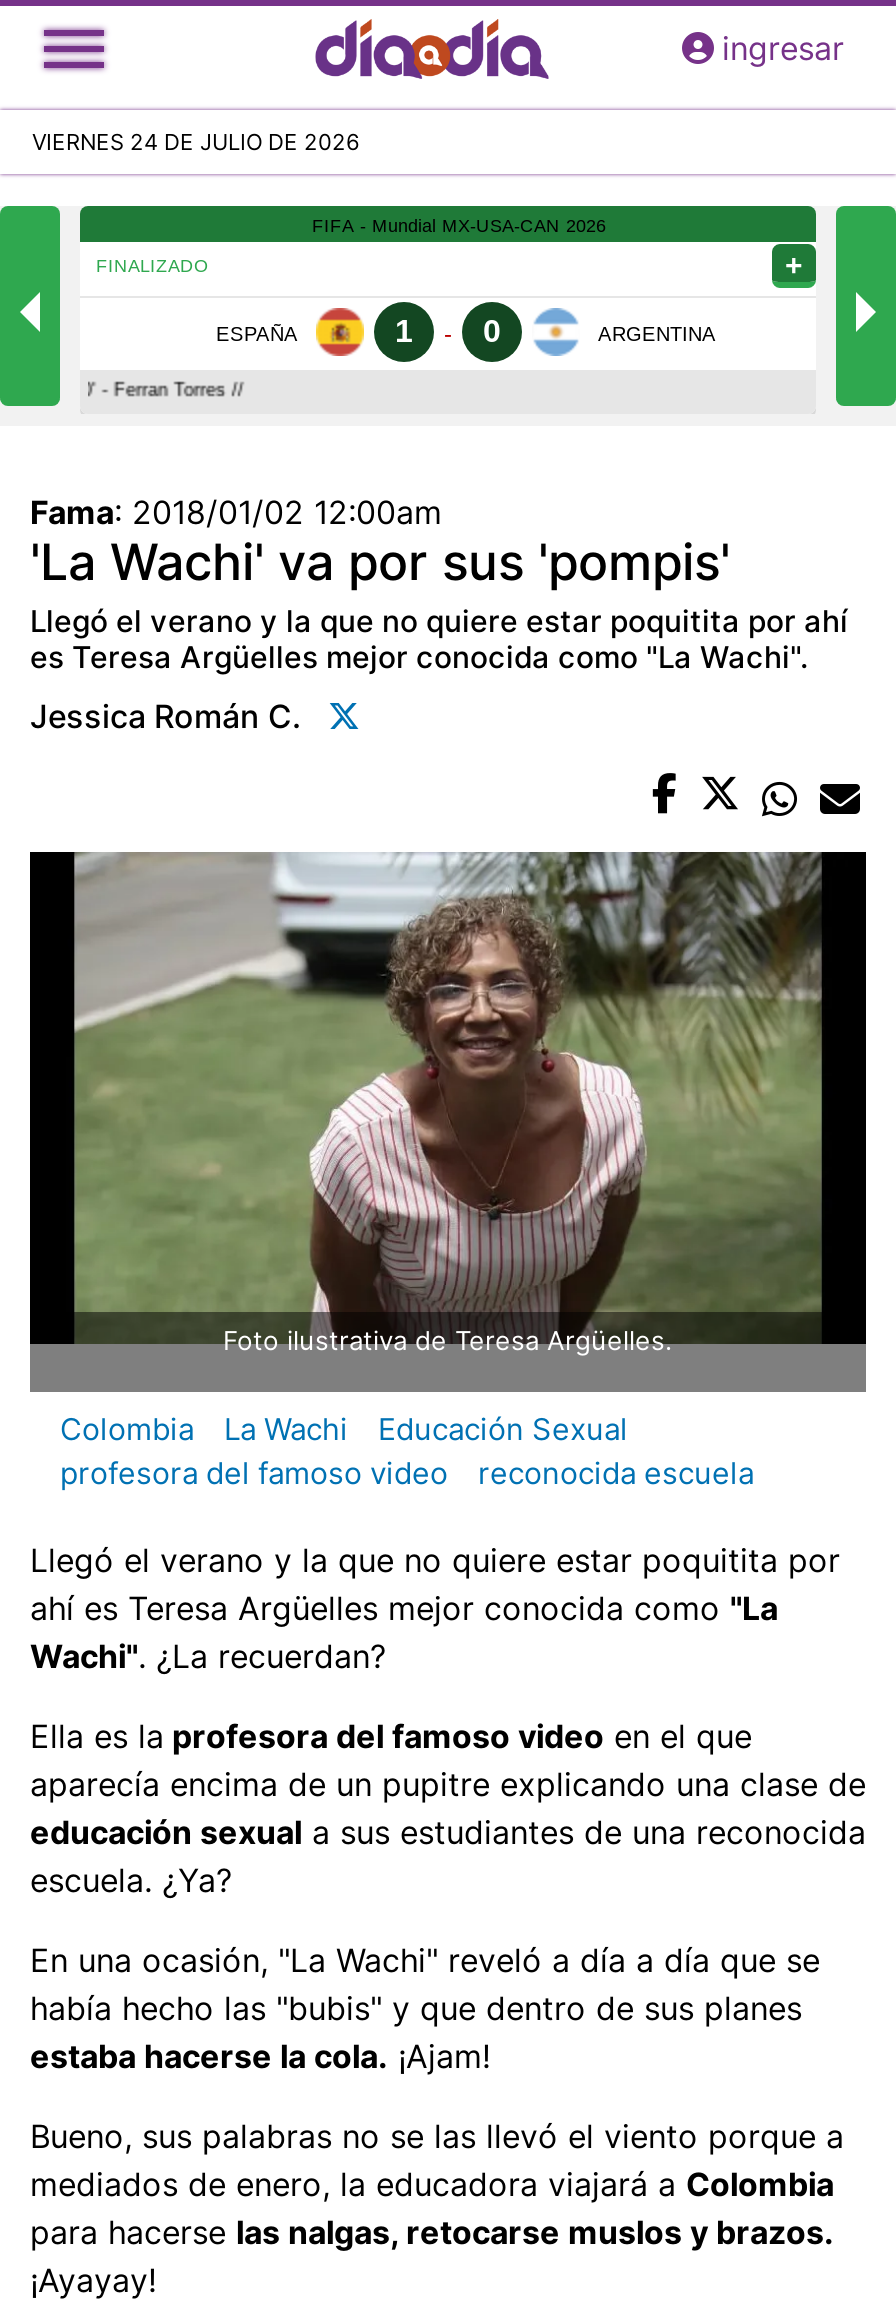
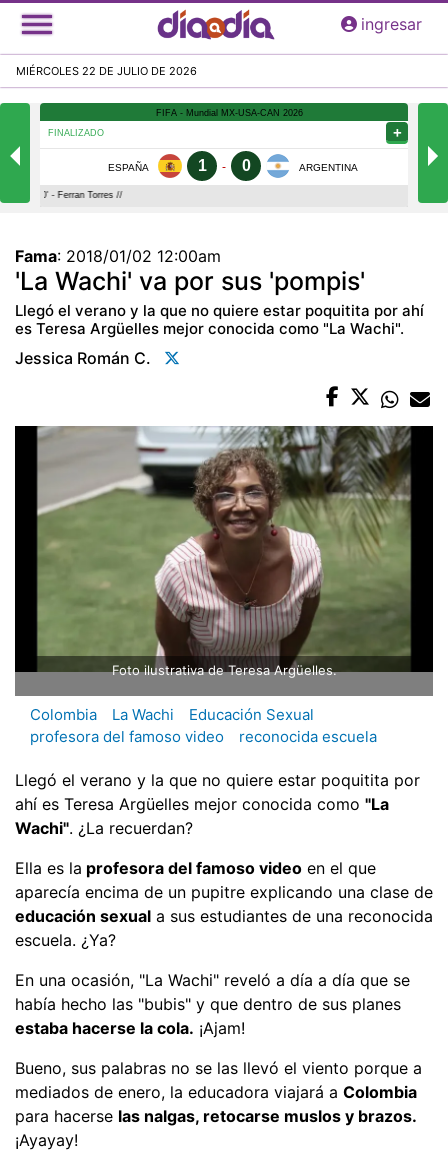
[32,129,360,157] VIERNES 24 DE JULIO DE 2026 -> [16,64,197,78] MIÉRCOLES 22 DE JULIO DE 2026

